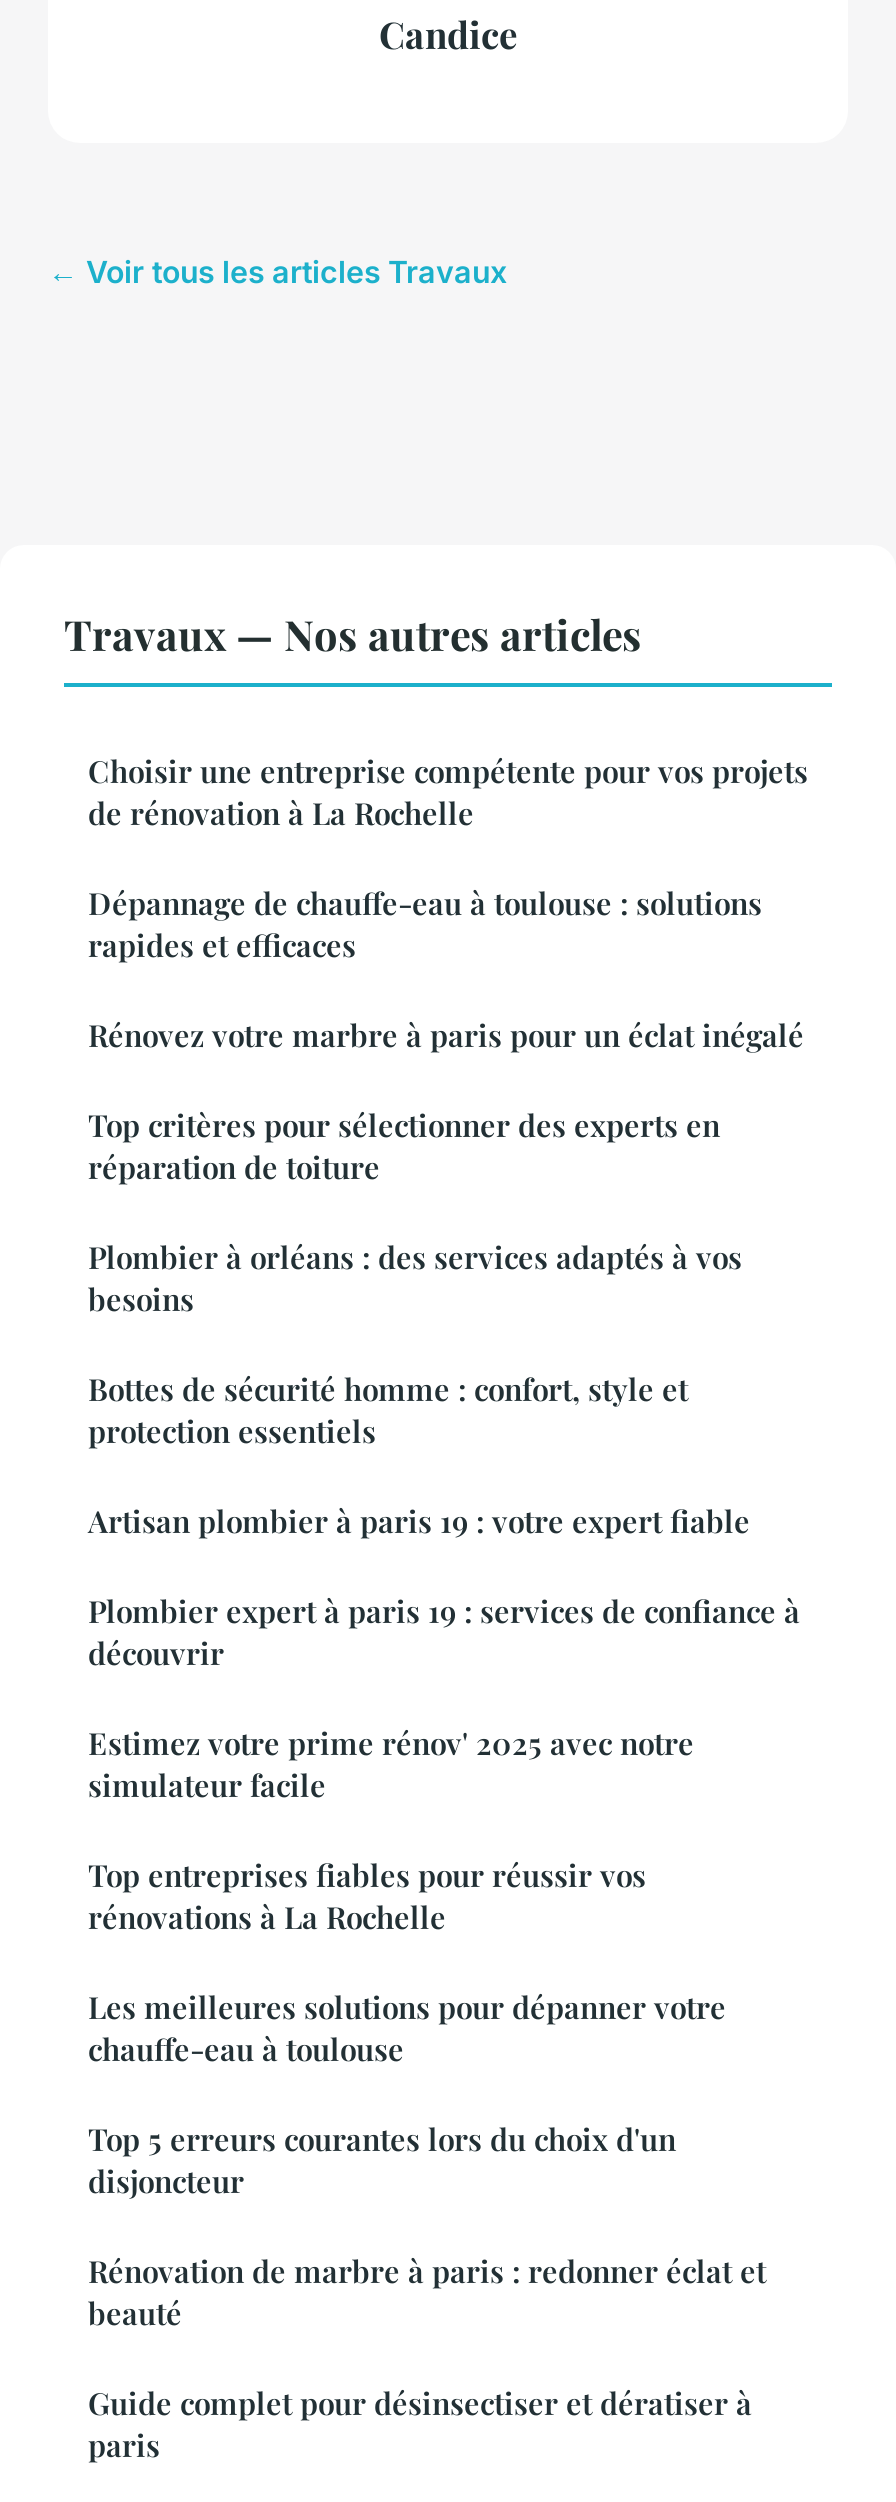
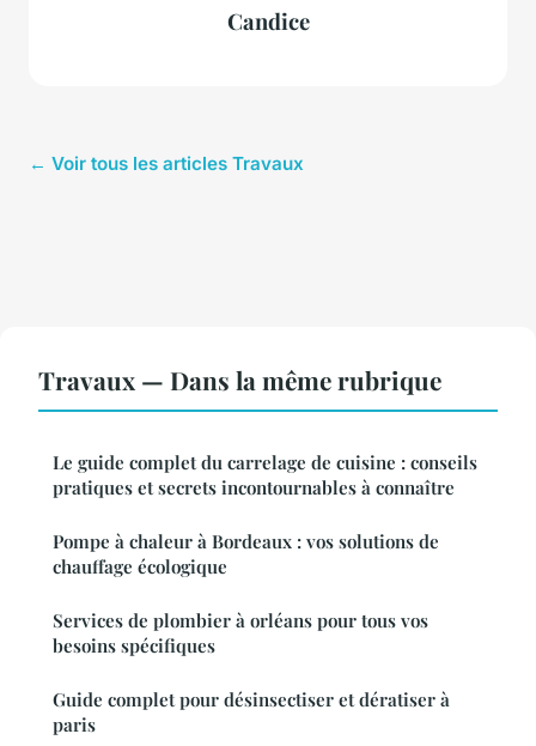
[64,604,808,2332] Travaux — Nos autres articles | Choisir une entreprise compétente pour vos projets | de rénovation à La Rochelle | Dépannage de chauffe-eau à toulouse : solutions | rapides et efficaces | Rénovez votre marbre à paris pour un éclat inégalé | Top critères pour sélectionner des experts en | réparation de toiture | Plombier à orléans : des services adaptés à vos | besoins | Bottes de sécurité homme : confort, style et | protection essentiels | Artisan plombier à paris 19 : votre expert fiable | Plombier expert à paris 19 : services de confiance à | découvrir | Estimez votre prime rénov' 2025 avec notre | simulateur facile | Top entreprises fiables pour réussir vos | rénovations à La Rochelle | Les meilleures solutions pour dépanner votre | chauffe-eau à toulouse | Top 5 erreurs courantes lors du choix d'un | disjoncteur | Rénovation de marbre à paris : redonner éclat et | beauté -> [38,362,477,657] Travaux — Dans la même rubrique | Le guide complet du carrelage de cuisine : conseils | pratiques et secrets incontournables à connaître | Pompe à chaleur à Bordeaux : vos solutions de | chauffage écologique | Services de plombier à orléans pour tous vos | besoins spécifiques

